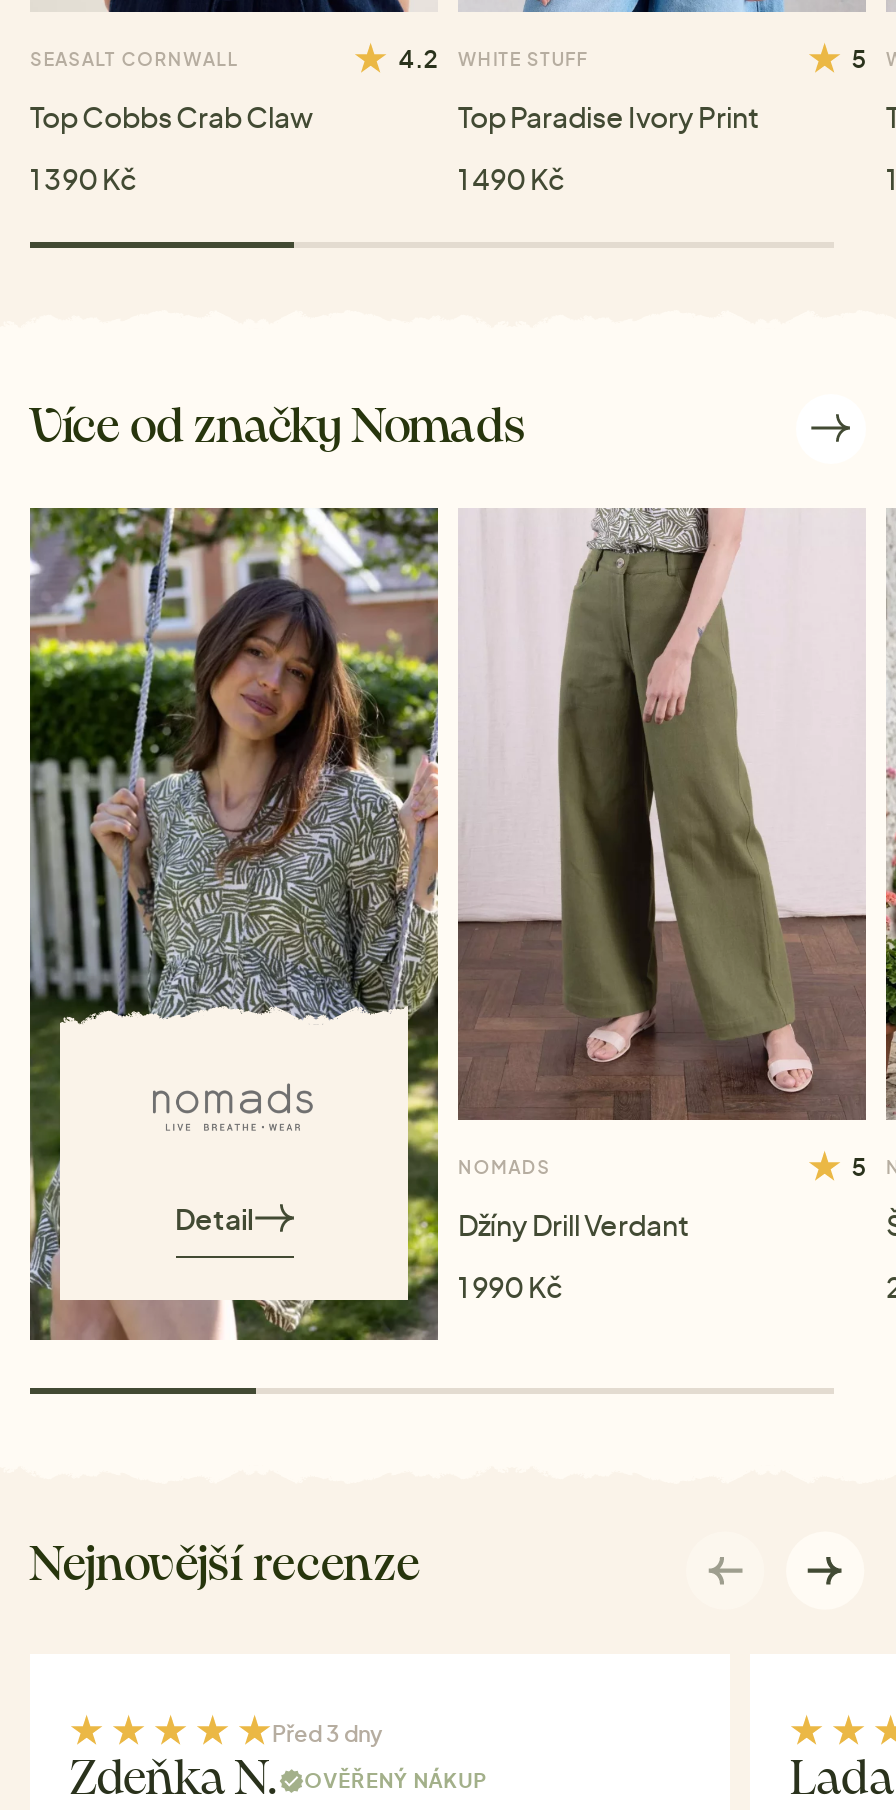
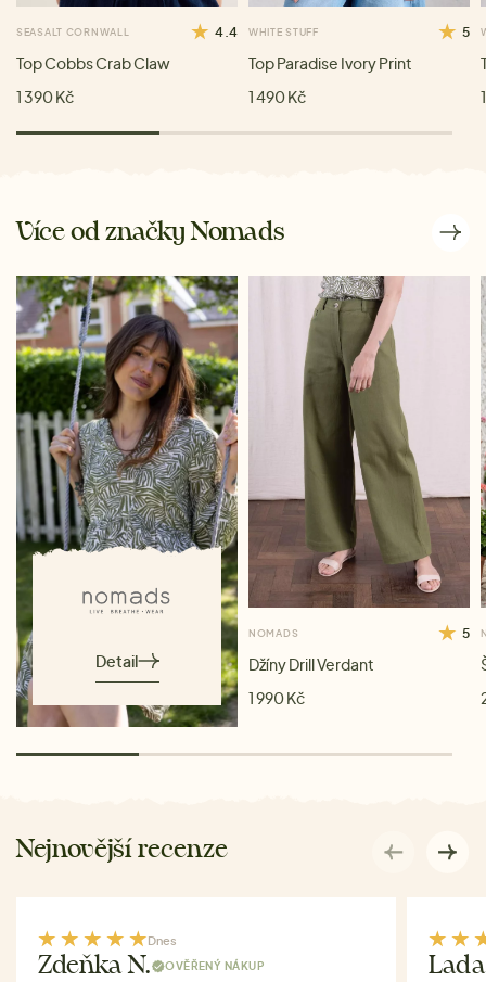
[399,43,588,73] 4.2 WHITE STUFF -> [215,24,319,40] 4.4 WHITE STUFF
[272,1720,382,1746] Před 3 dny -> [148,933,177,947] Dnes

